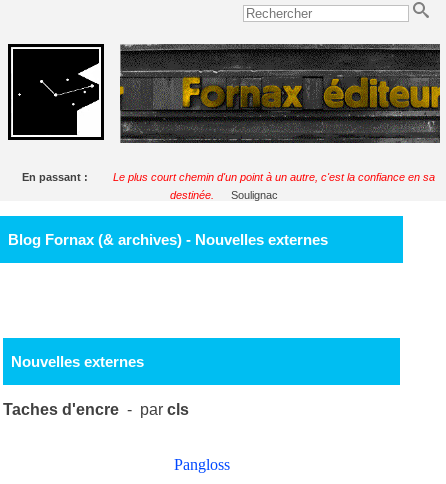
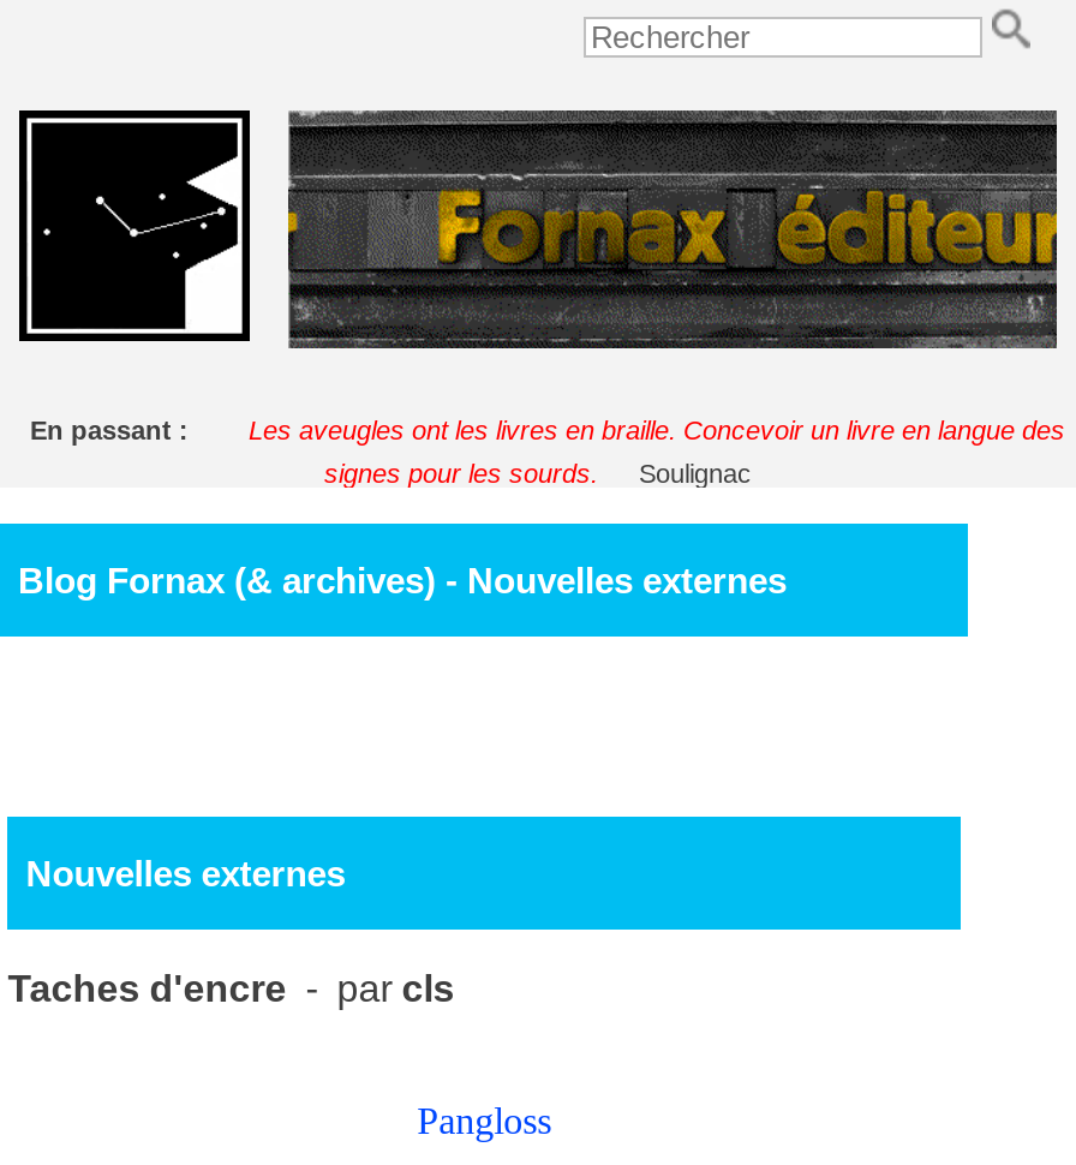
[112,171,434,183] Le plus court chemin d'un point à un autre, c'est la confiance en sa -> [249,415,1065,444] Les aveugles ont les livres en braille. Concevoir un livre en langue des
[170,189,214,201] destinée. -> [324,458,598,487] signes pour les sourds.

